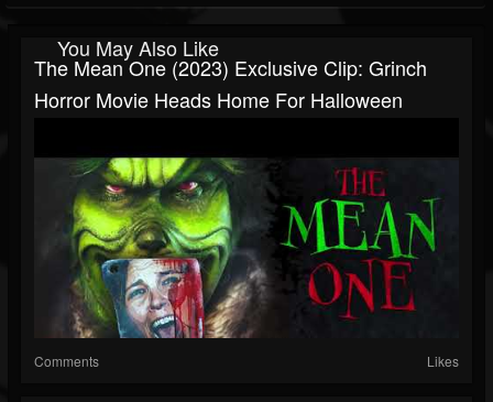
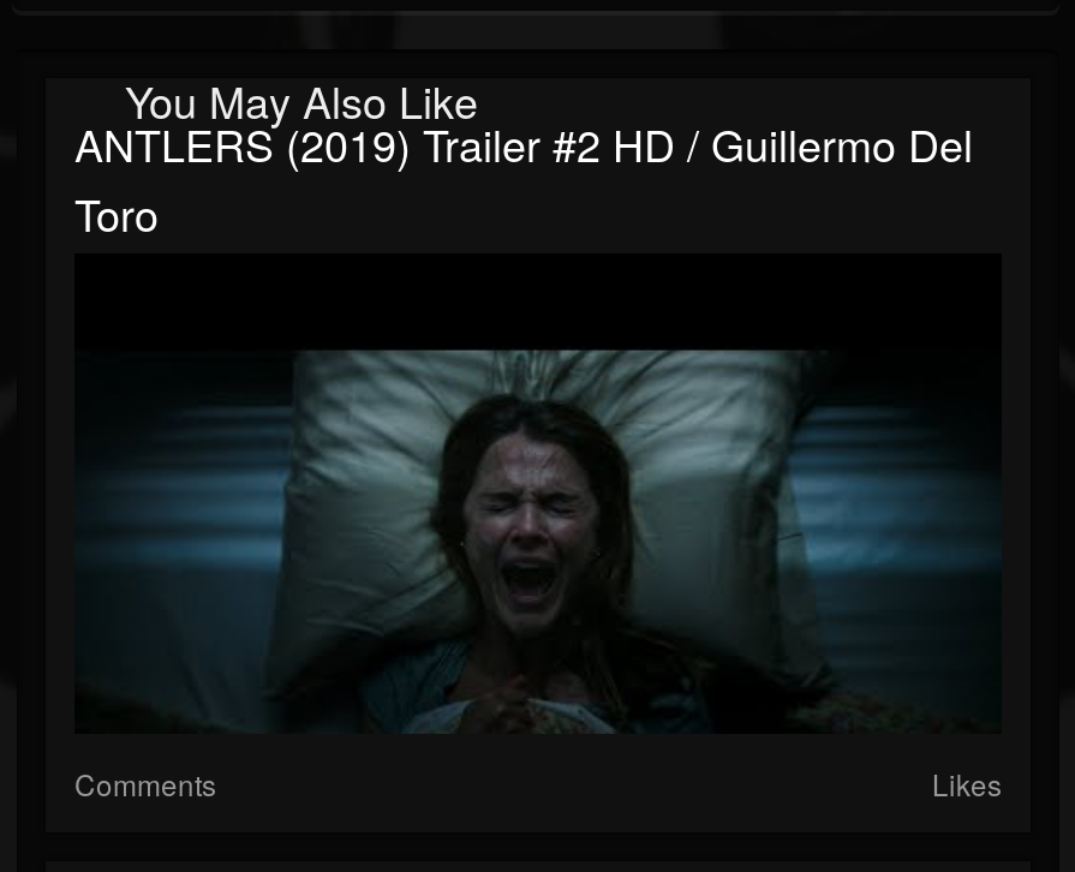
[34,53,427,114] The Mean One (2023) Exclusive Clip: Grinch | Horror Movie Heads Home For Halloween -> [74,112,973,244] ANTLERS (2019) Trailer #2 HD / Guillermo Del | Toro
[35,156,458,339] [image] -> [74,338,999,734] [image]

